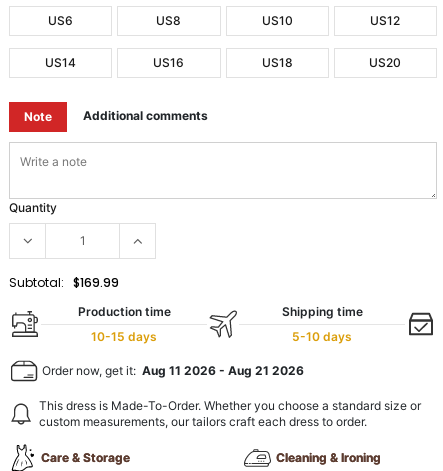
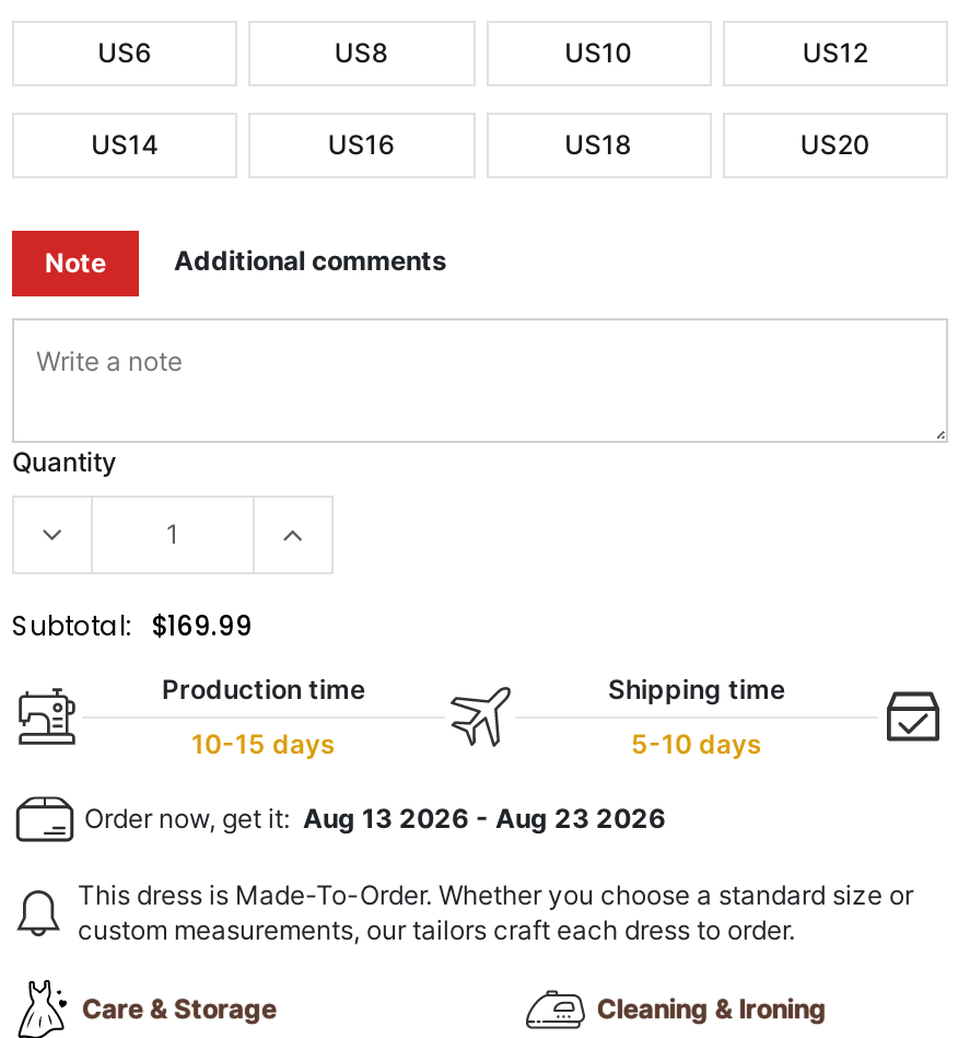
[39,363,304,378] Order now, get it: Aug 11 2026 - Aug 21 2026 -> [78,801,666,834] Order now, get it: Aug 13 2026 - Aug 23 2026

